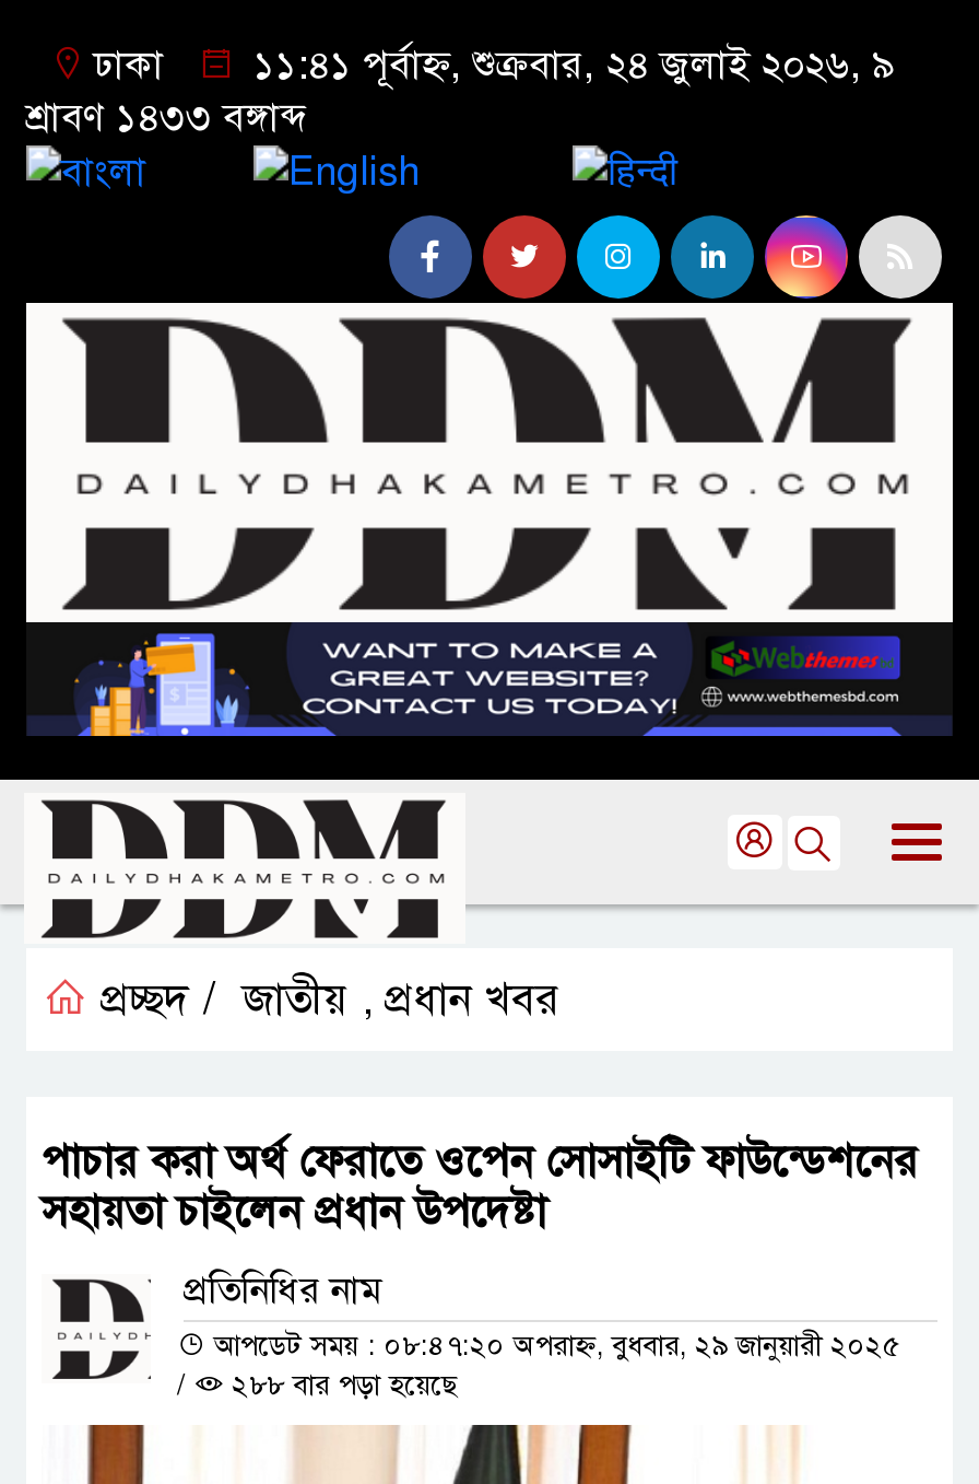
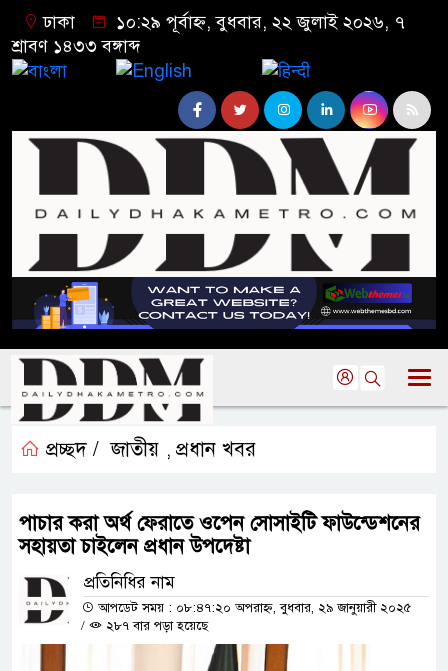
[243,40,894,89] ১১:৪১ পূর্বাহ্ন, শুক্রবার, ২৪ জুলাই ২০২৬, ৯ -> [111,11,405,33] ১০:২৯ পূর্বাহ্ন, বুধবার, ২২ জুলাই ২০২৬, ৭
[223,1368,457,1403] ২৮৮ বার পড়া হয়েছে -> [102,618,208,634] ২৮৭ বার পড়া হয়েছে

